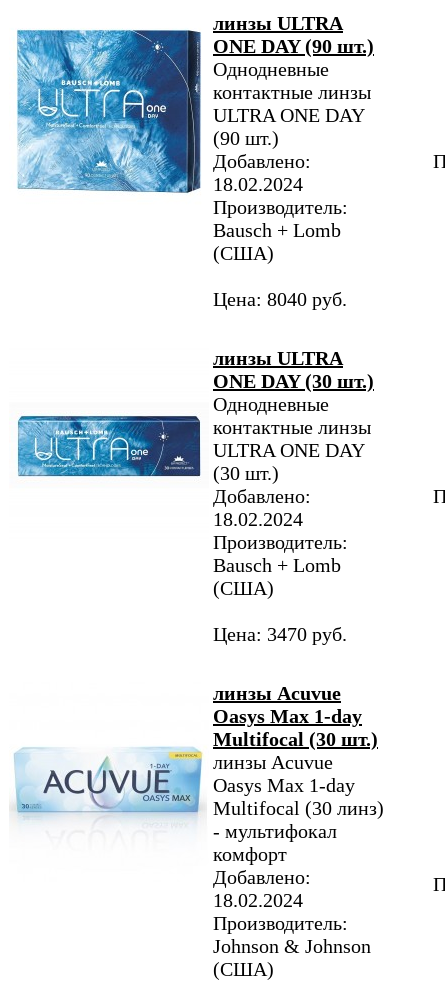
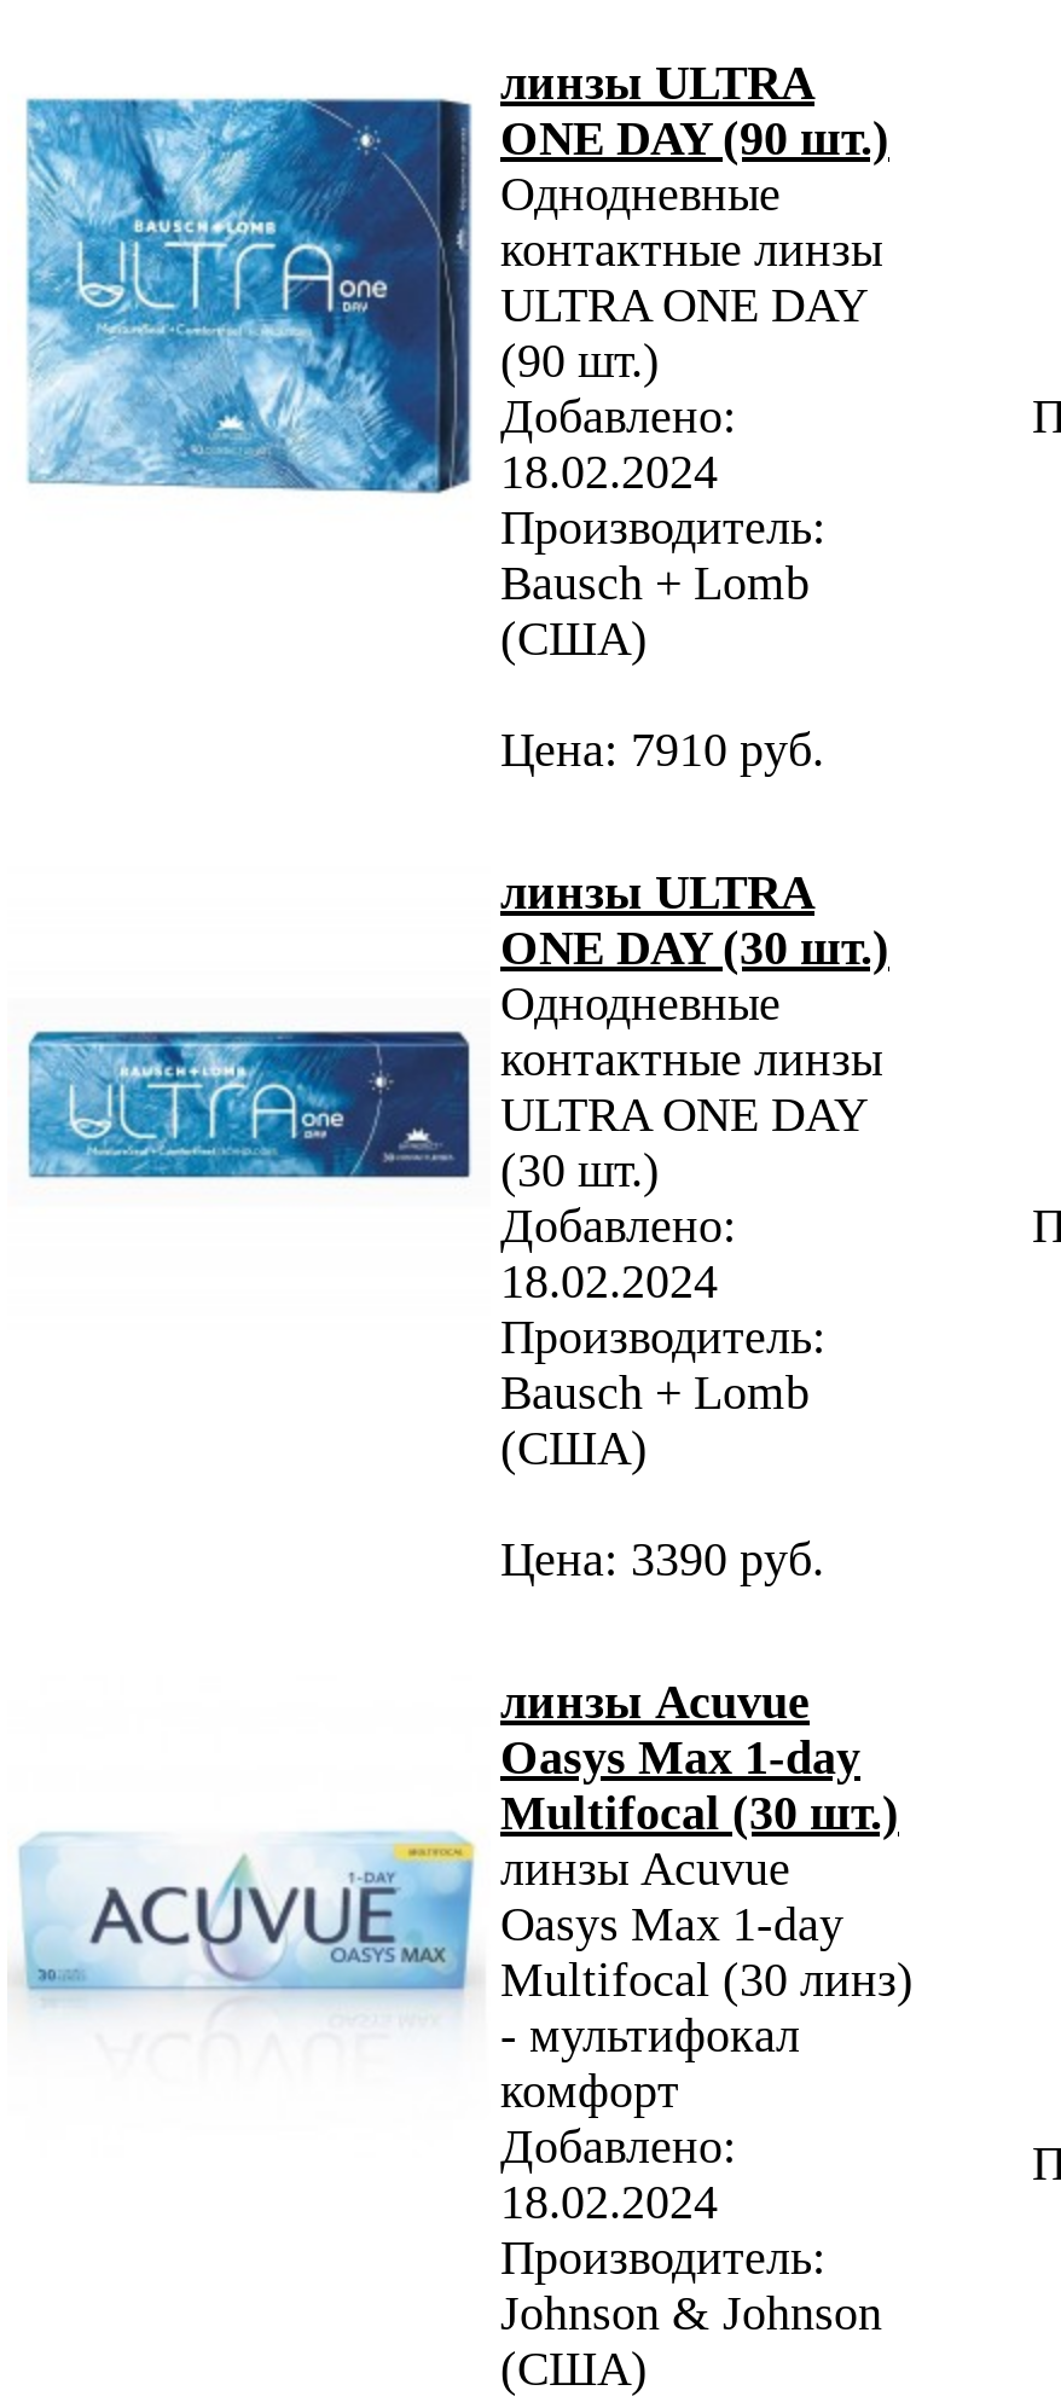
[213,288,347,310] Цена: 8040 руб. -> [500,723,824,776] Цена: 7910 руб.
[213,623,347,645] Цена: 3470 руб. -> [500,1532,824,1585] Цена: 3390 руб.

